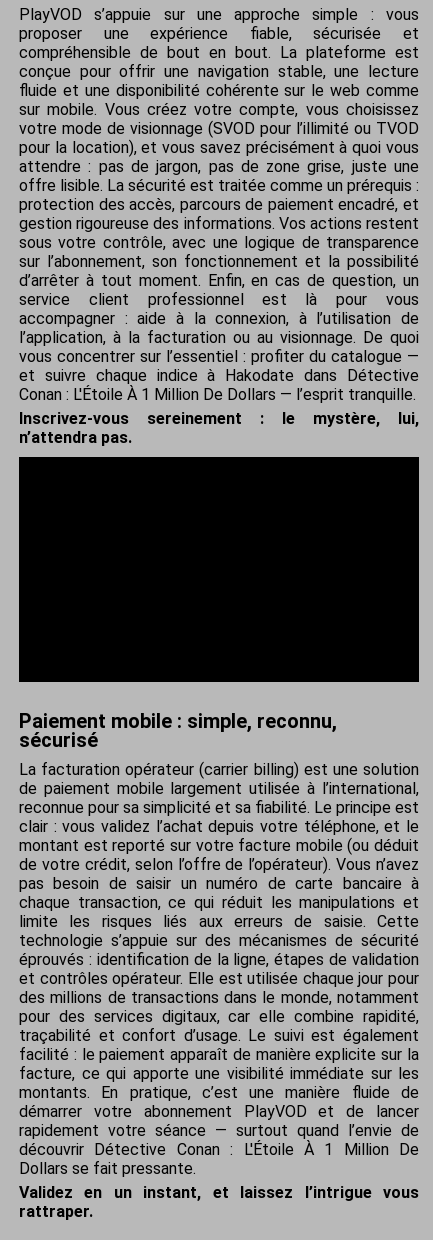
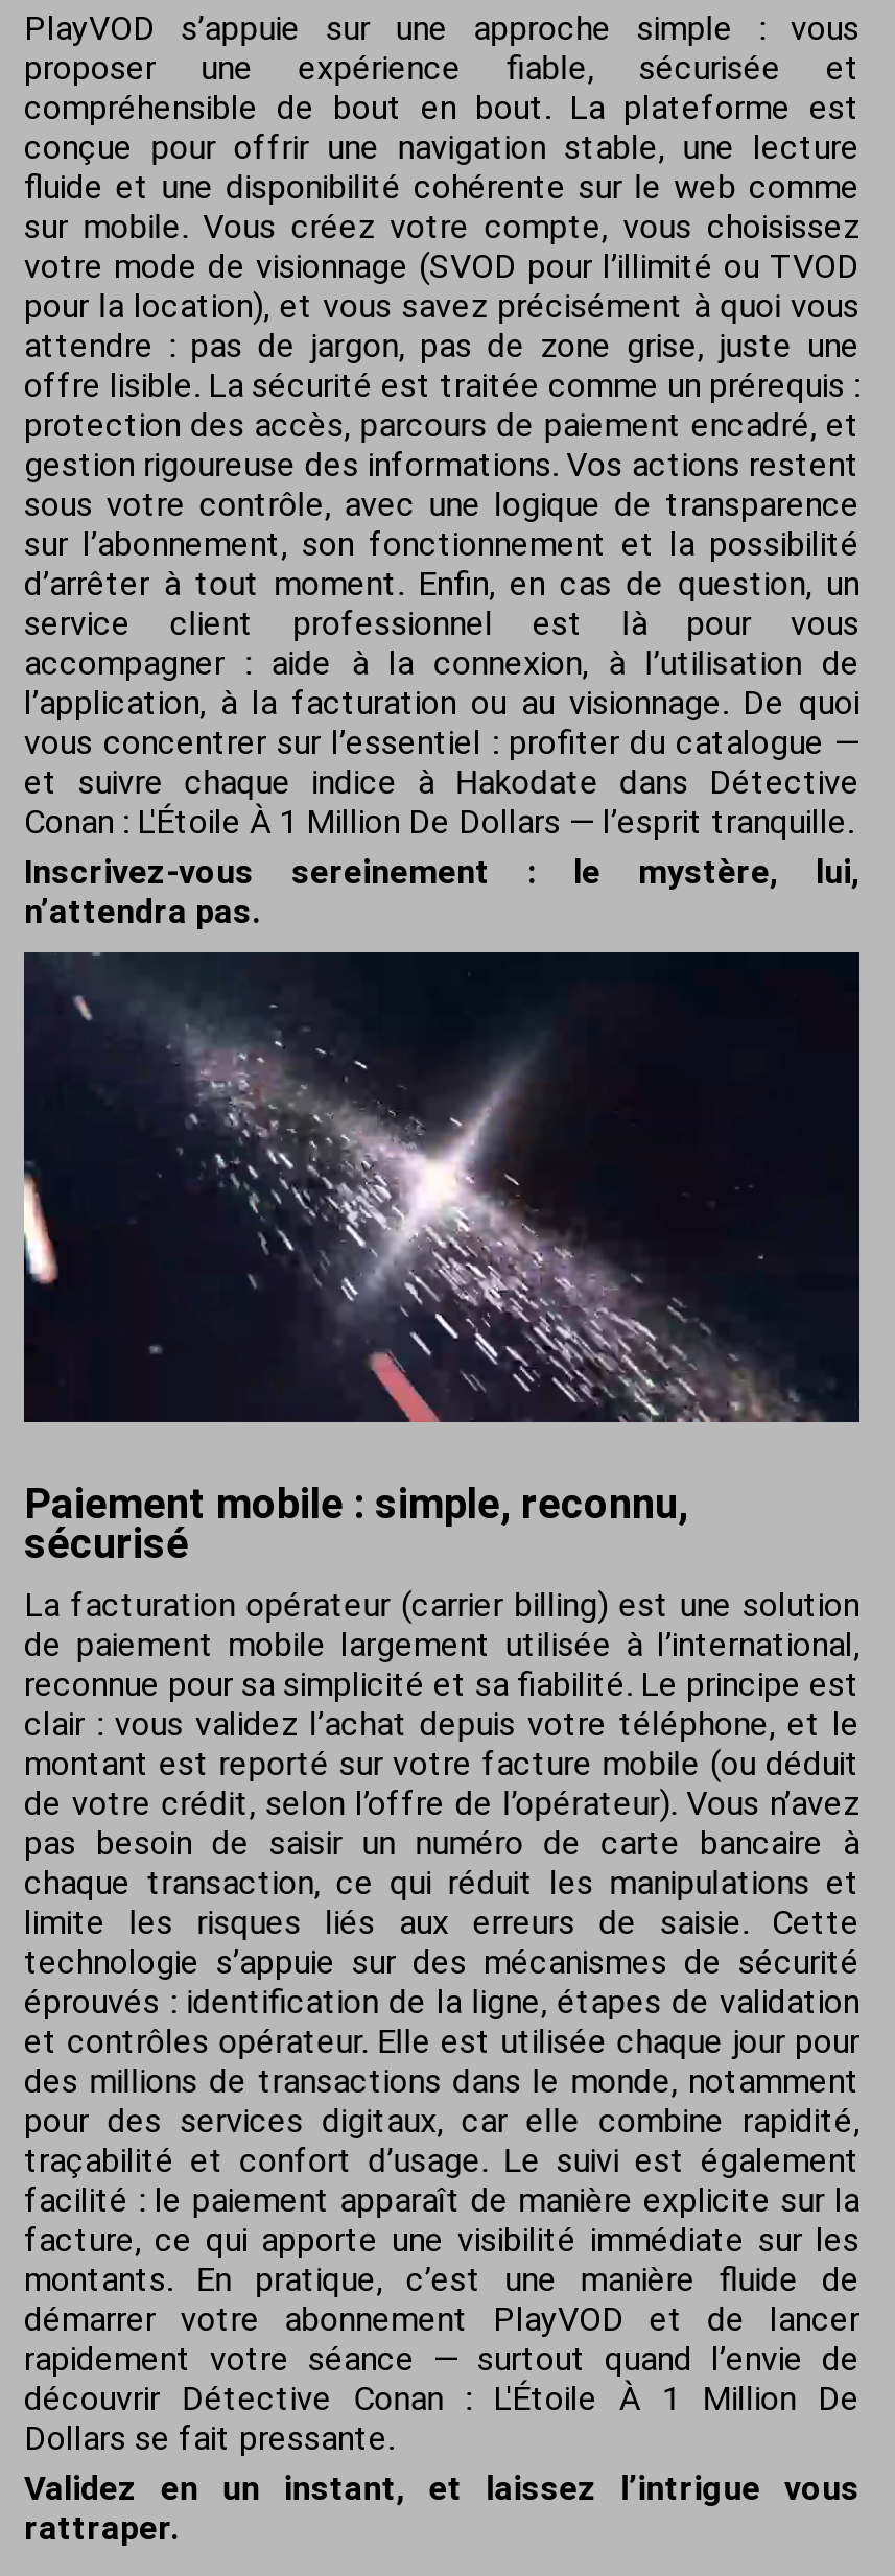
none -> [22,950,859,1424] [image]

